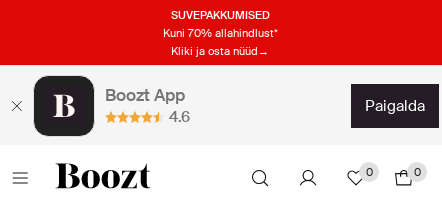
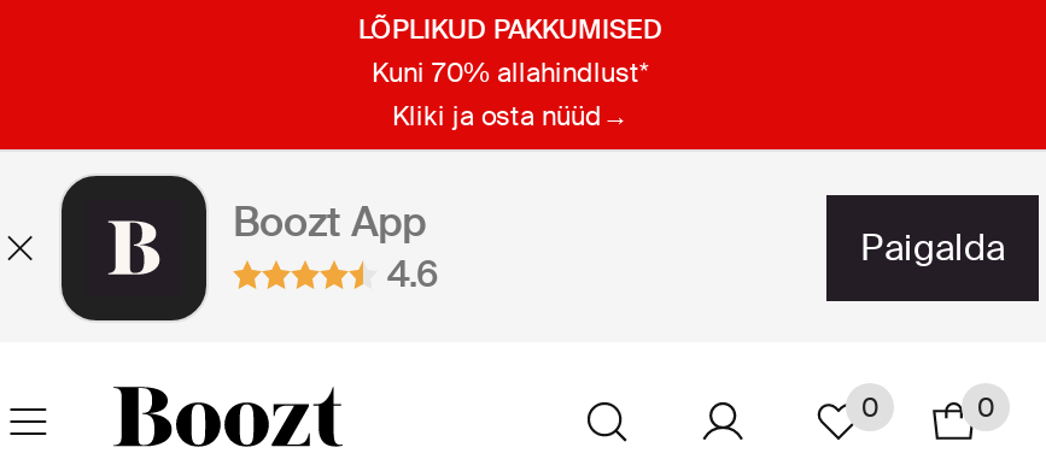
[170,7,269,21] SUVEPAKKUMISED -> [358,11,662,45] LÕPLIKUD PAKKUMISED

